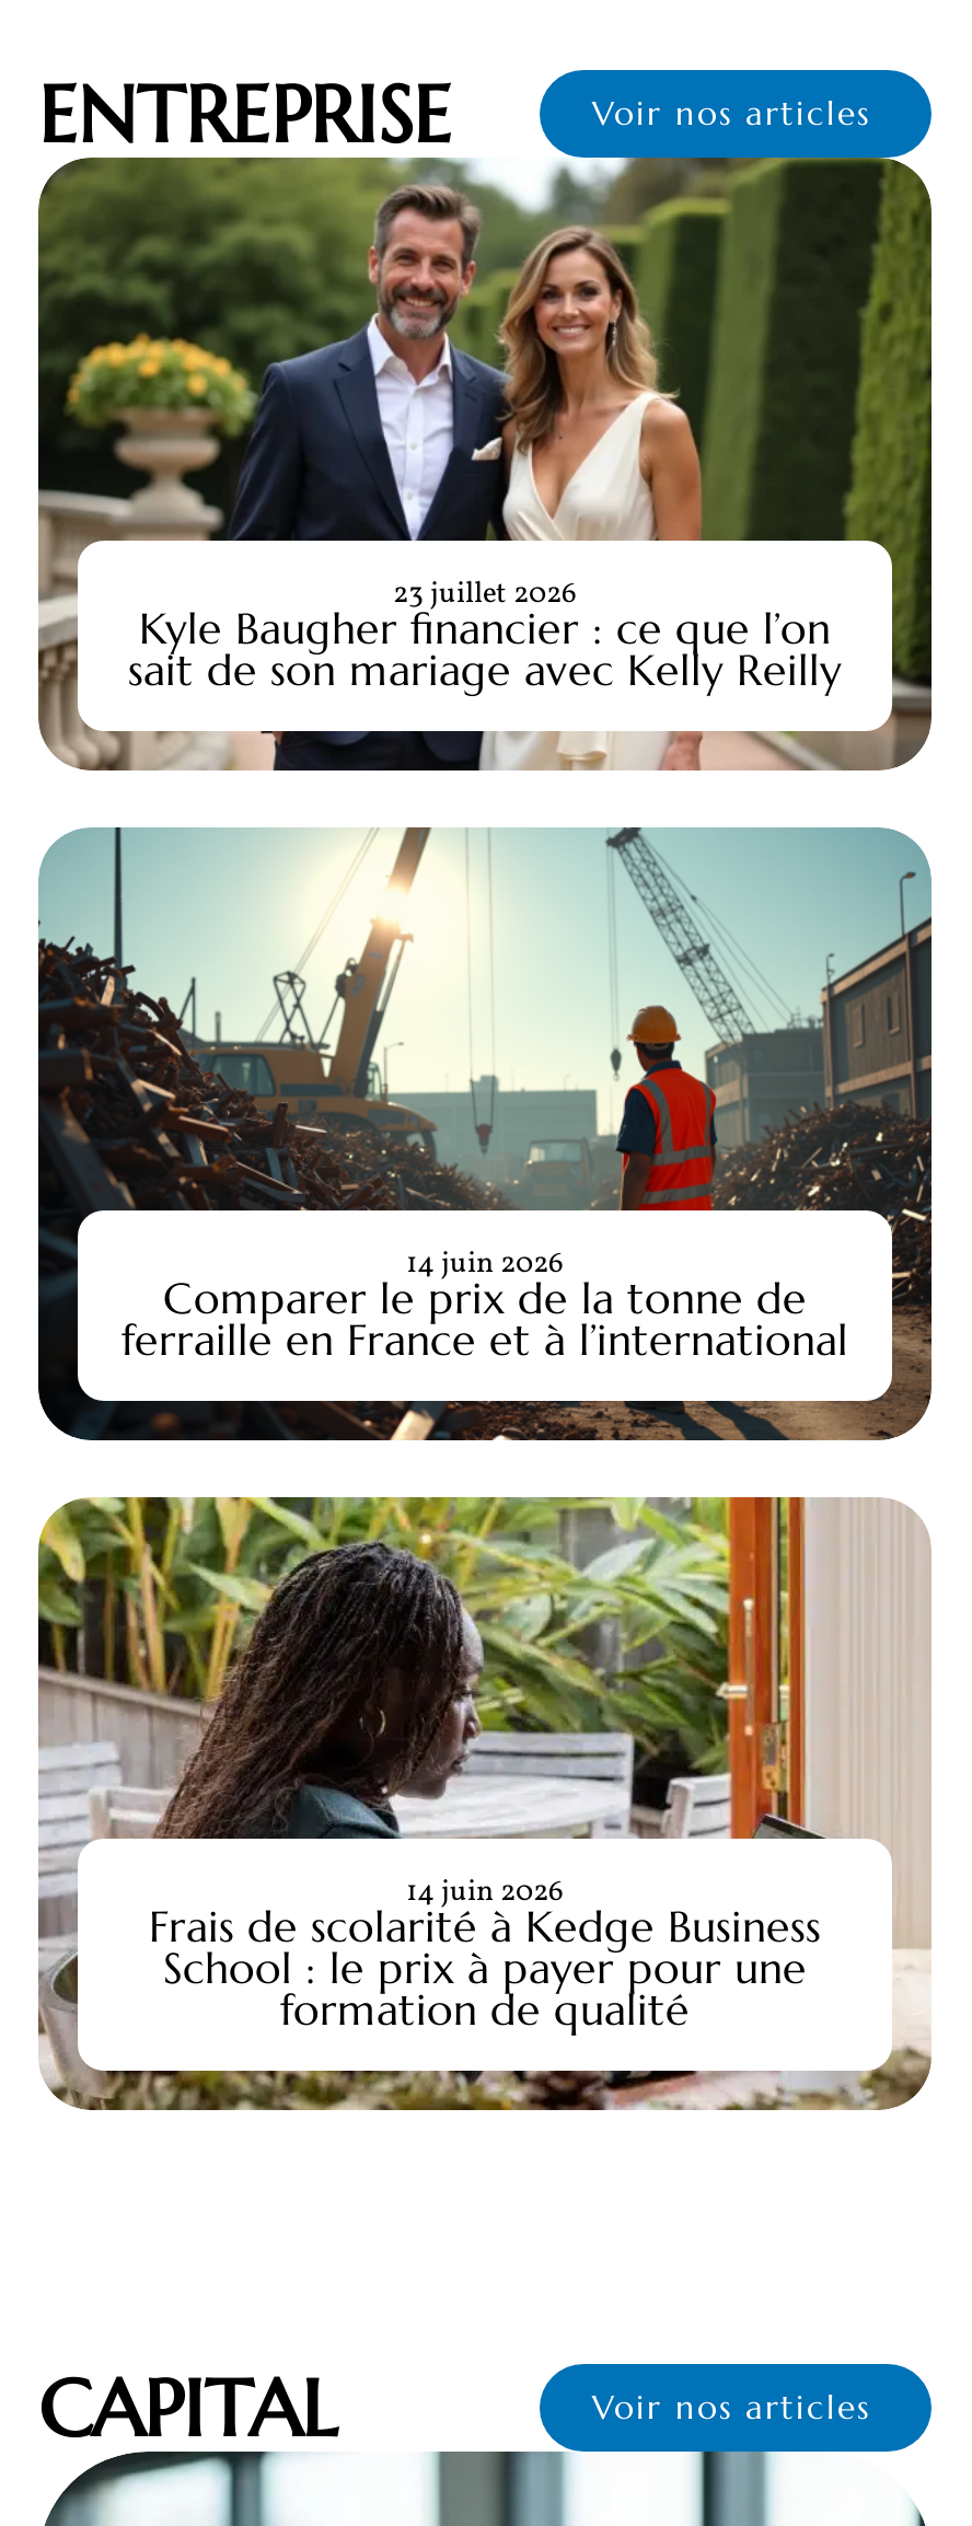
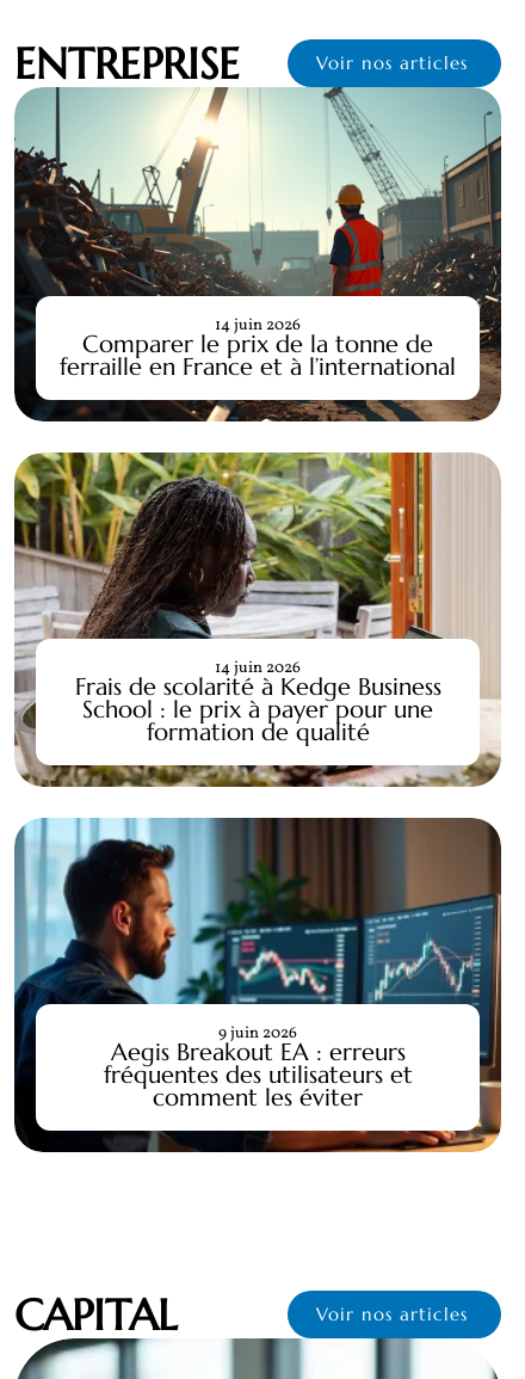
[36,155,934,773] [image] | Kyle Baugher financier : ce que l’on | sait de son mariage avec Kelly Reilly -> none
[393,573,577,615] 23 juillet 2026 -> none
moved [34,825,934,2036] -> [12,86,502,746]: [image] | Comparer le prix de la tonne de | ferraille en France et à l’international | 14 juin 2026 | Frais de scolarité à Kedge Business | School : le prix à payer pour une | formation de qualité | 14 juin 2026
none -> [13,817,502,1153] [image] | Aegis Breakout EA : erreurs | fréquentes des utilisateurs et | comment les éviter
none -> [218,1022,297,1045] 9 juin 2026

